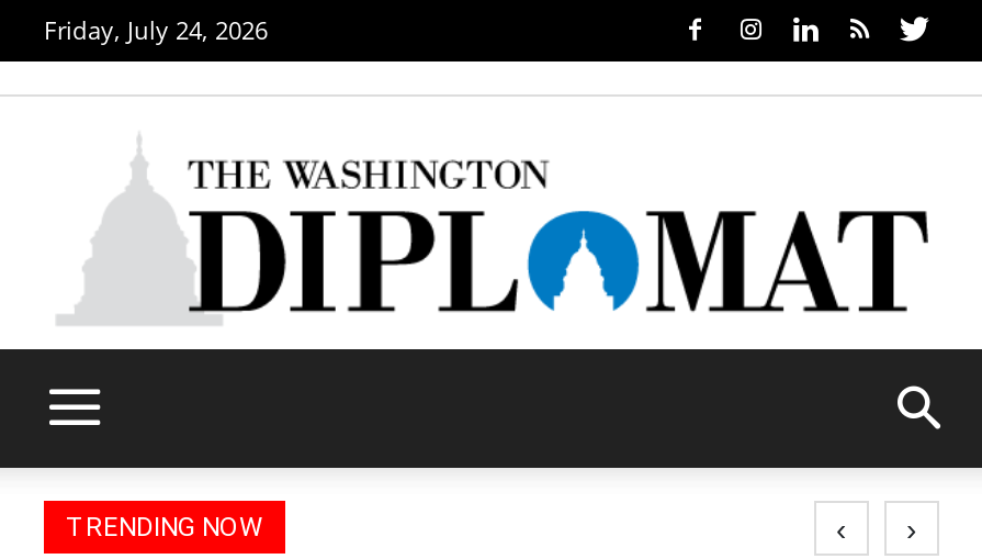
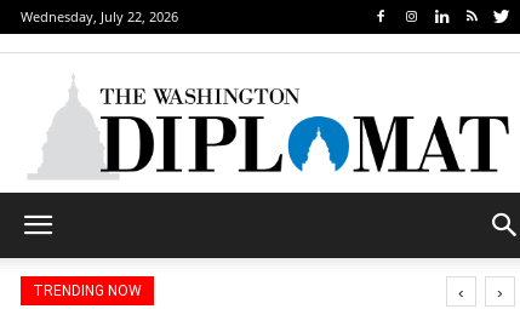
[44,13,268,46] Friday, July 24, 2026 -> [21,7,178,25] Wednesday, July 22, 2026

